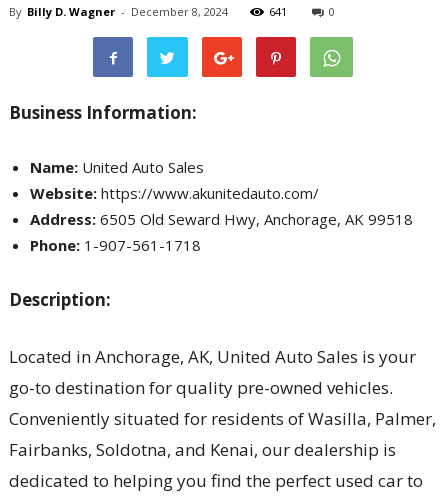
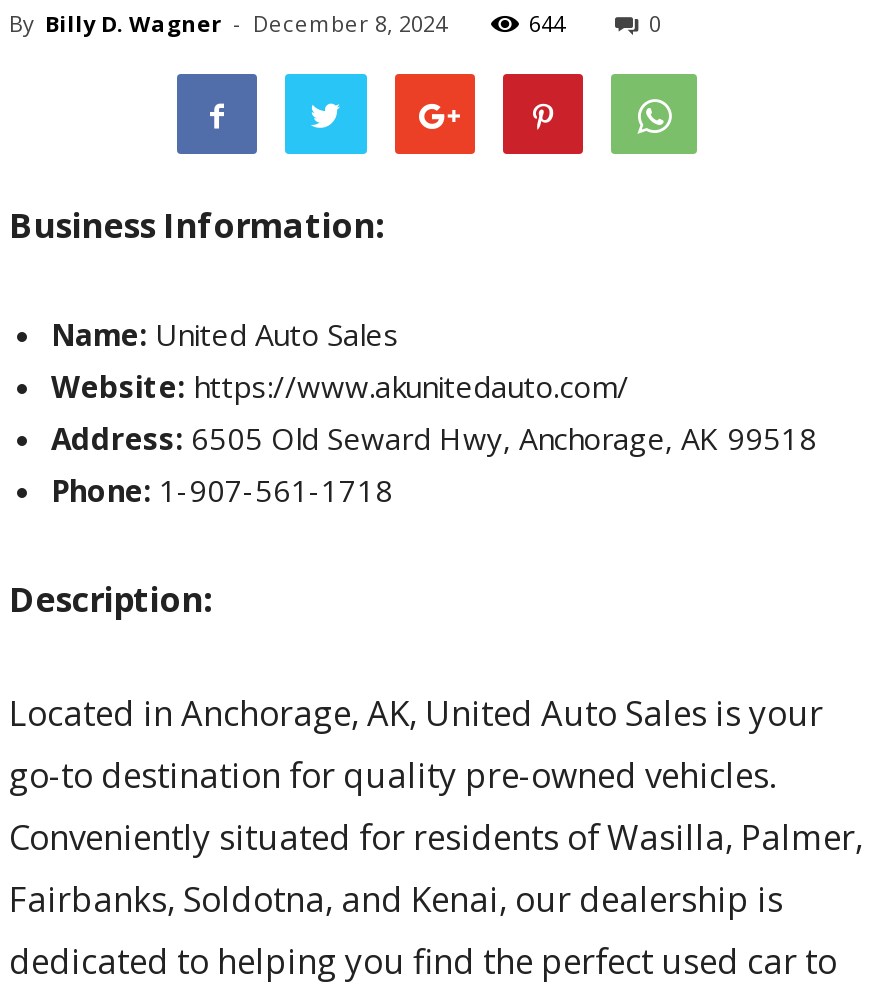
[269,4,287,19] 641 -> [529,8,565,38] 644

